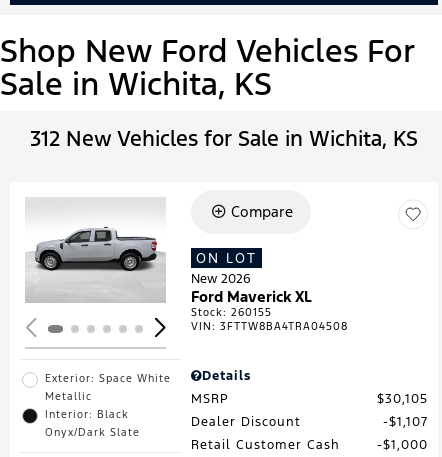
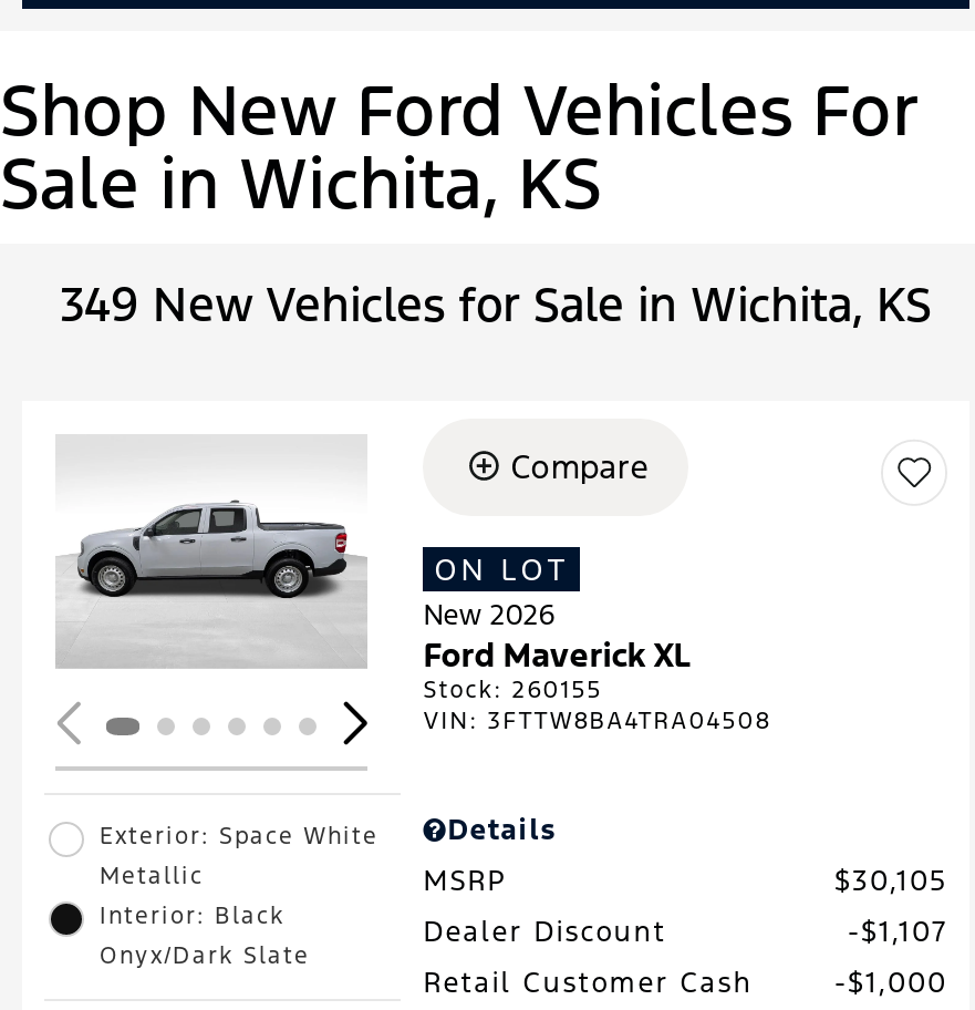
[30,125,418,152] 312 New Vehicles for Sale in Wichita, KS -> [60,274,932,334] 349 New Vehicles for Sale in Wichita, KS

